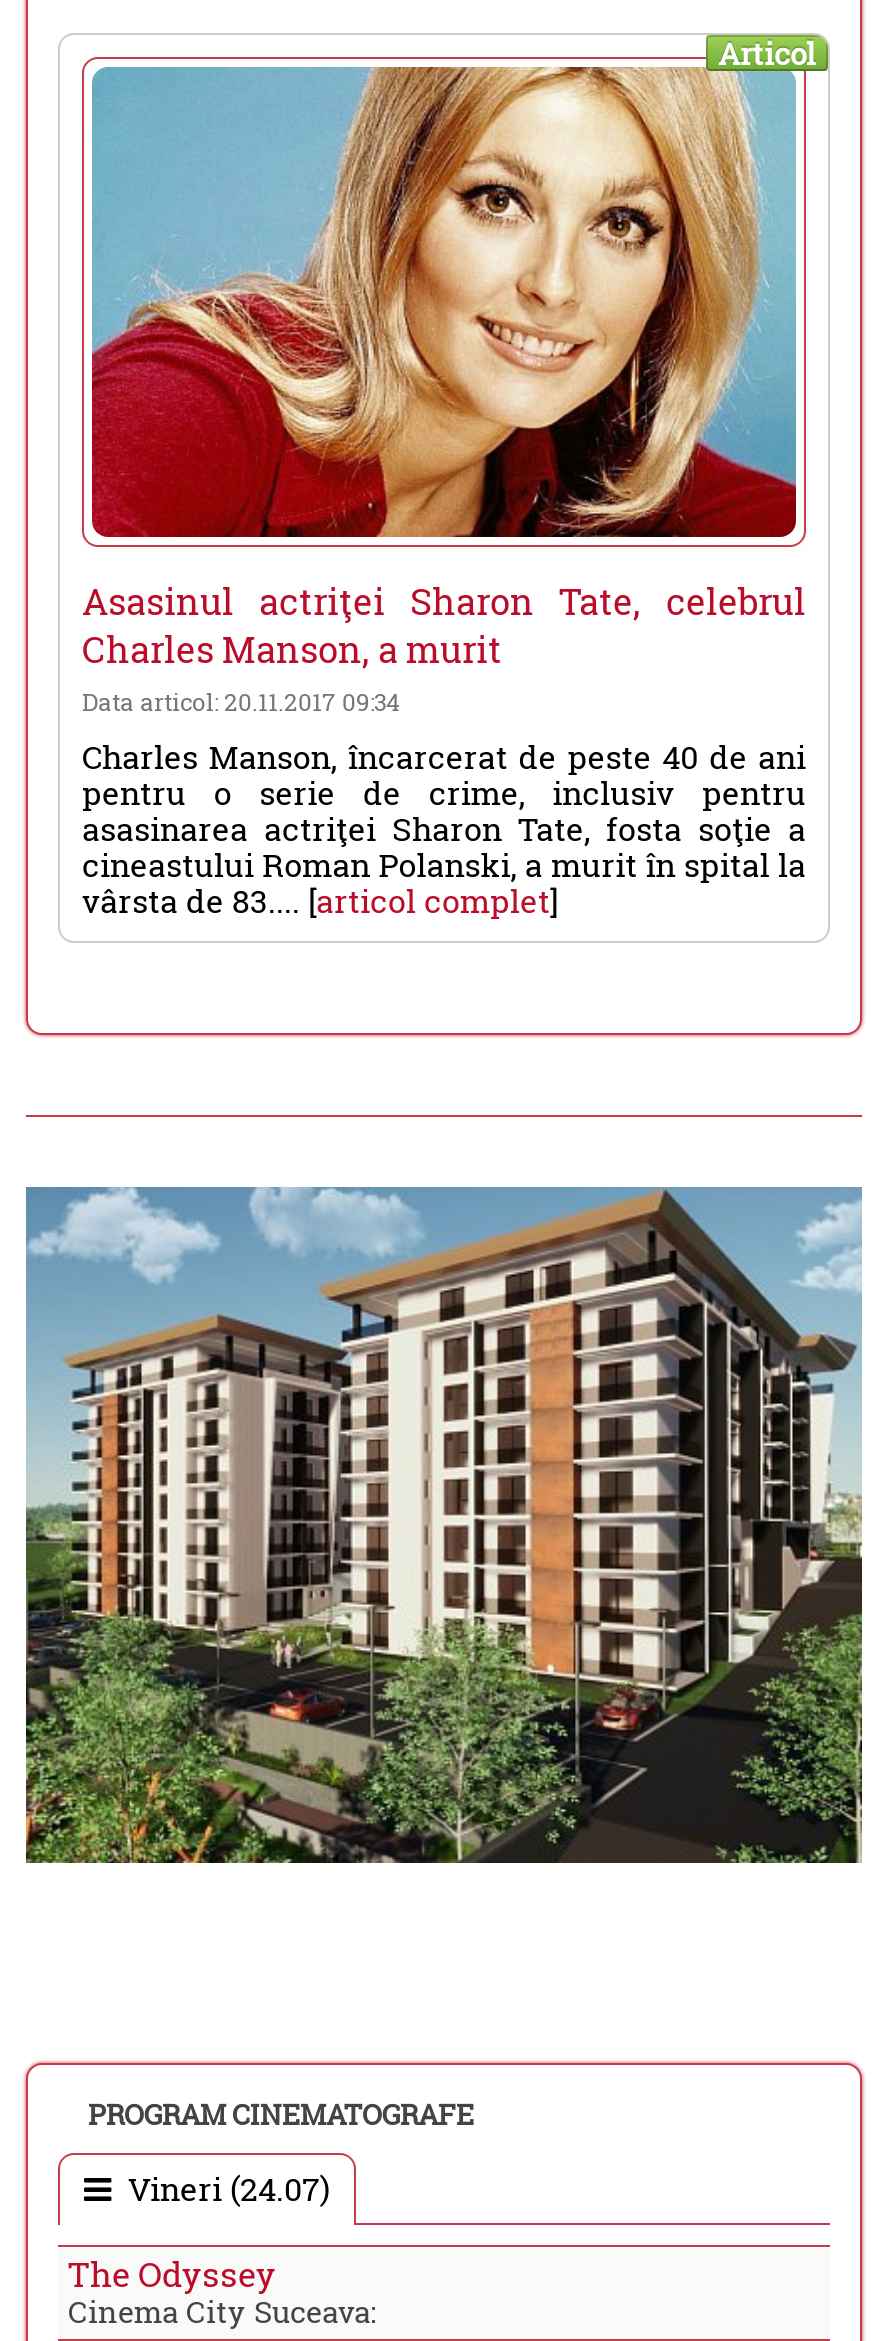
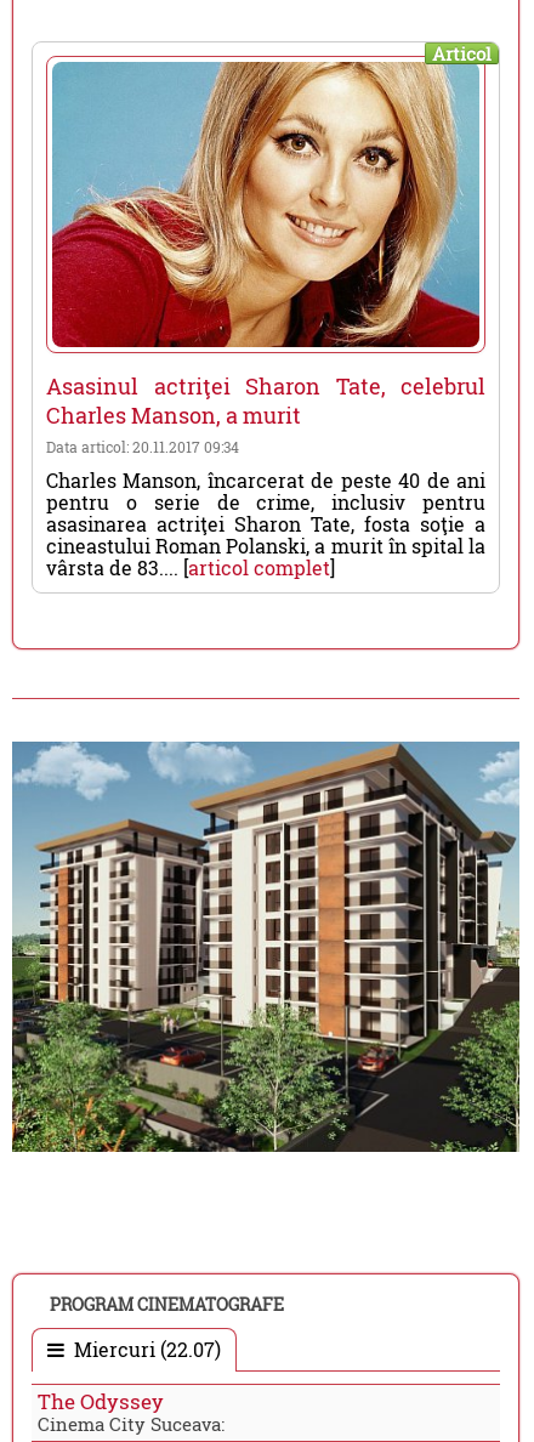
[120,2167,330,2209] Vineri (24.07) -> [69,1336,221,1362] Miercuri (22.07)

